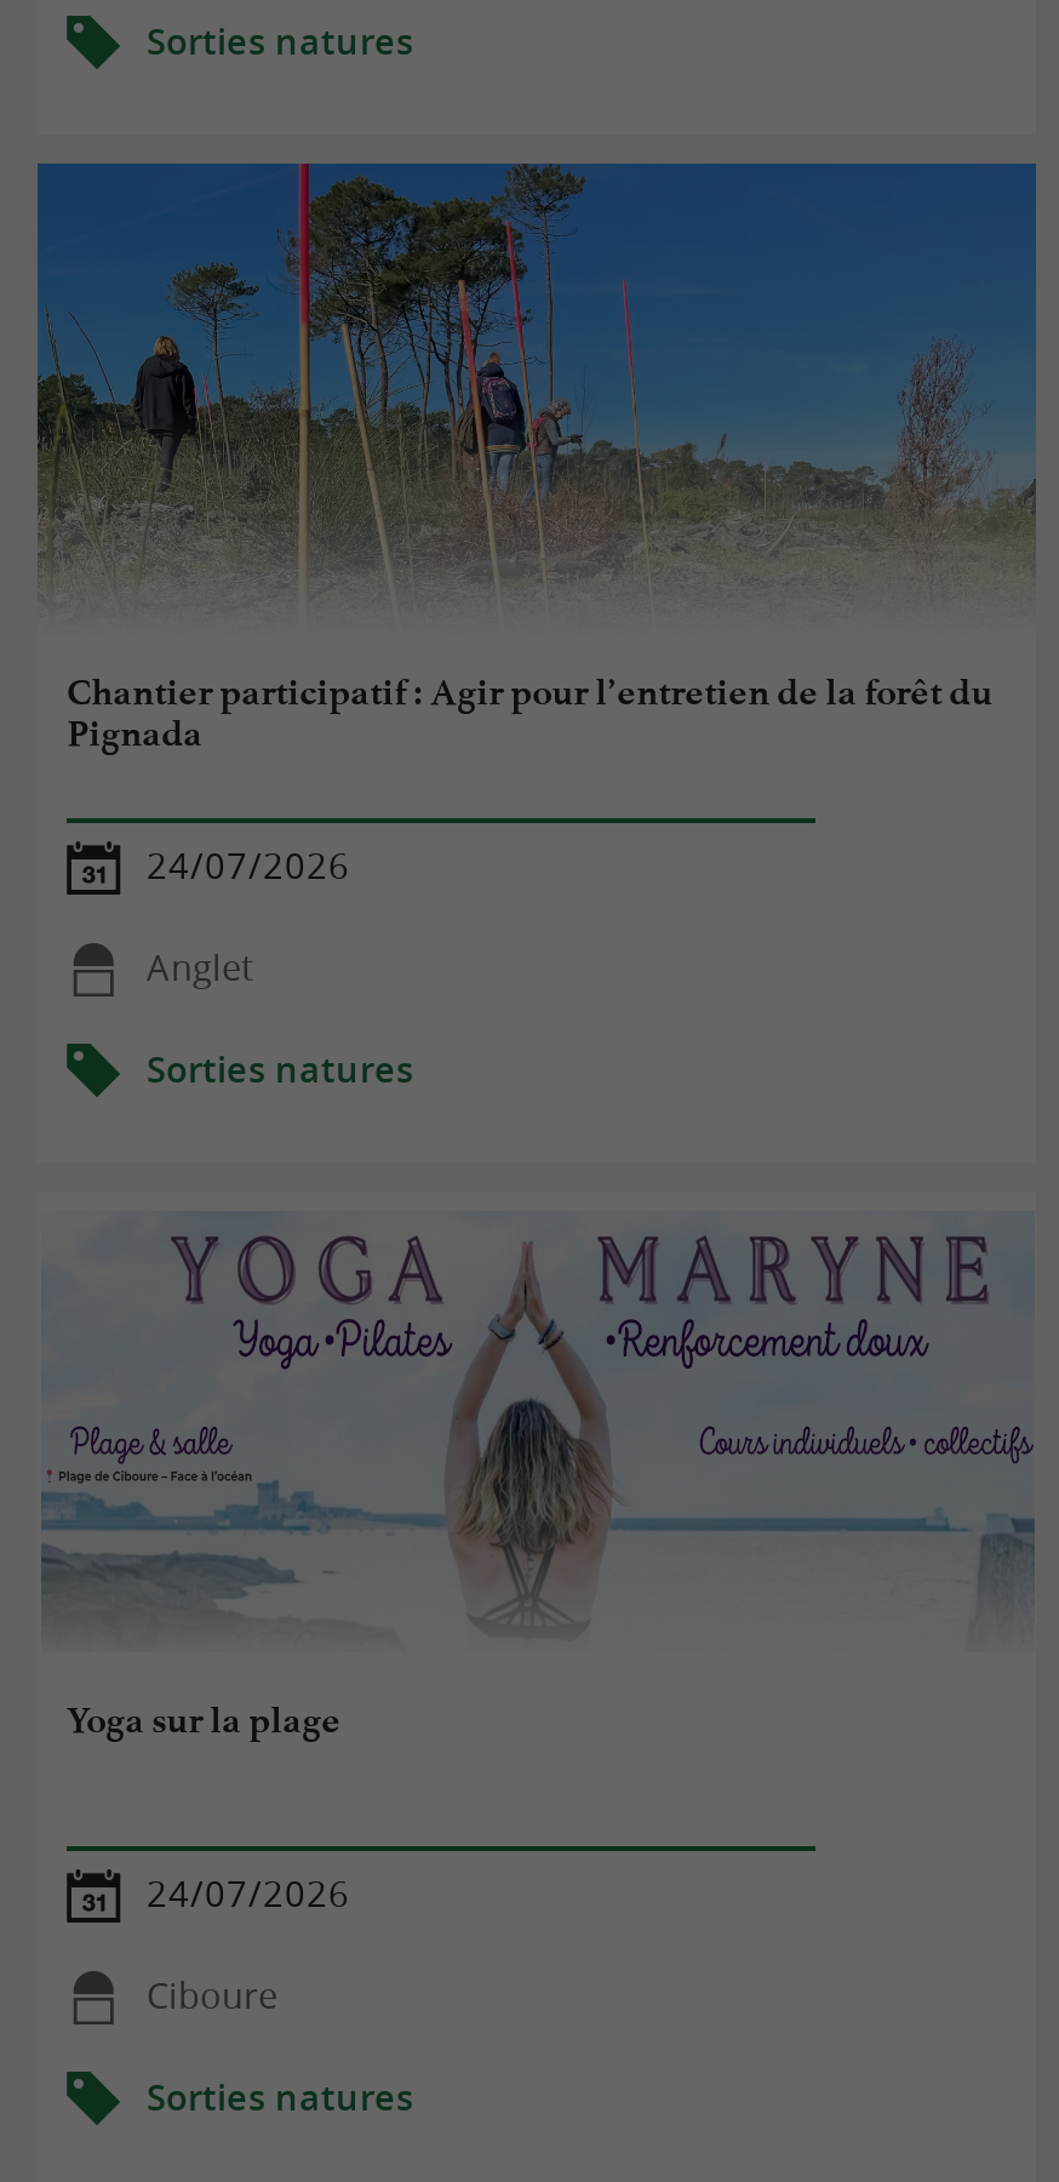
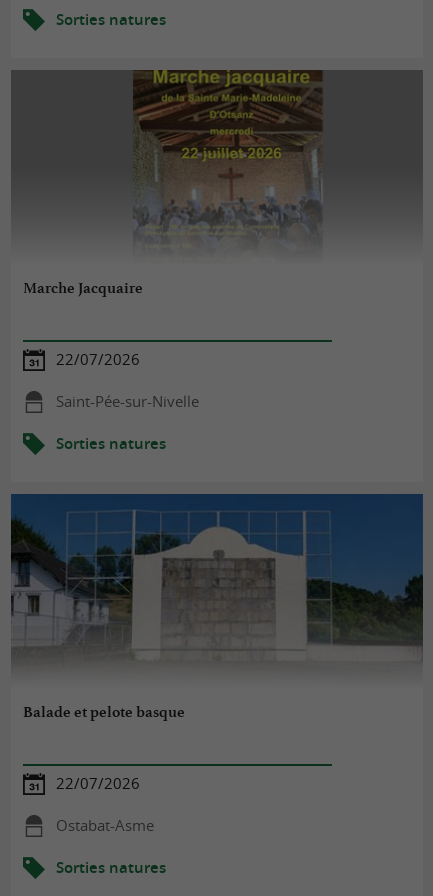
[35,161,1038,755] [image] | Chantier participatif : Agir pour l’entretien de la forêt du | Pignada -> [10,69,424,297] [image] | Marche Jacquaire
[147,842,350,888] 24/07/2026 -> [56,350,140,369] 22/07/2026
[147,944,253,990] Anglet -> [56,392,199,411] Saint-Pée-sur-Nivelle
[38,1192,1036,1742] [image] | Yoga sur la plage -> [10,493,424,721] [image] | Balade et pelote basque
[147,1870,350,1916] 24/07/2026 -> [56,774,140,793] 22/07/2026
[147,1972,277,2018] Ciboure -> [56,816,154,835] Ostabat-Asme

